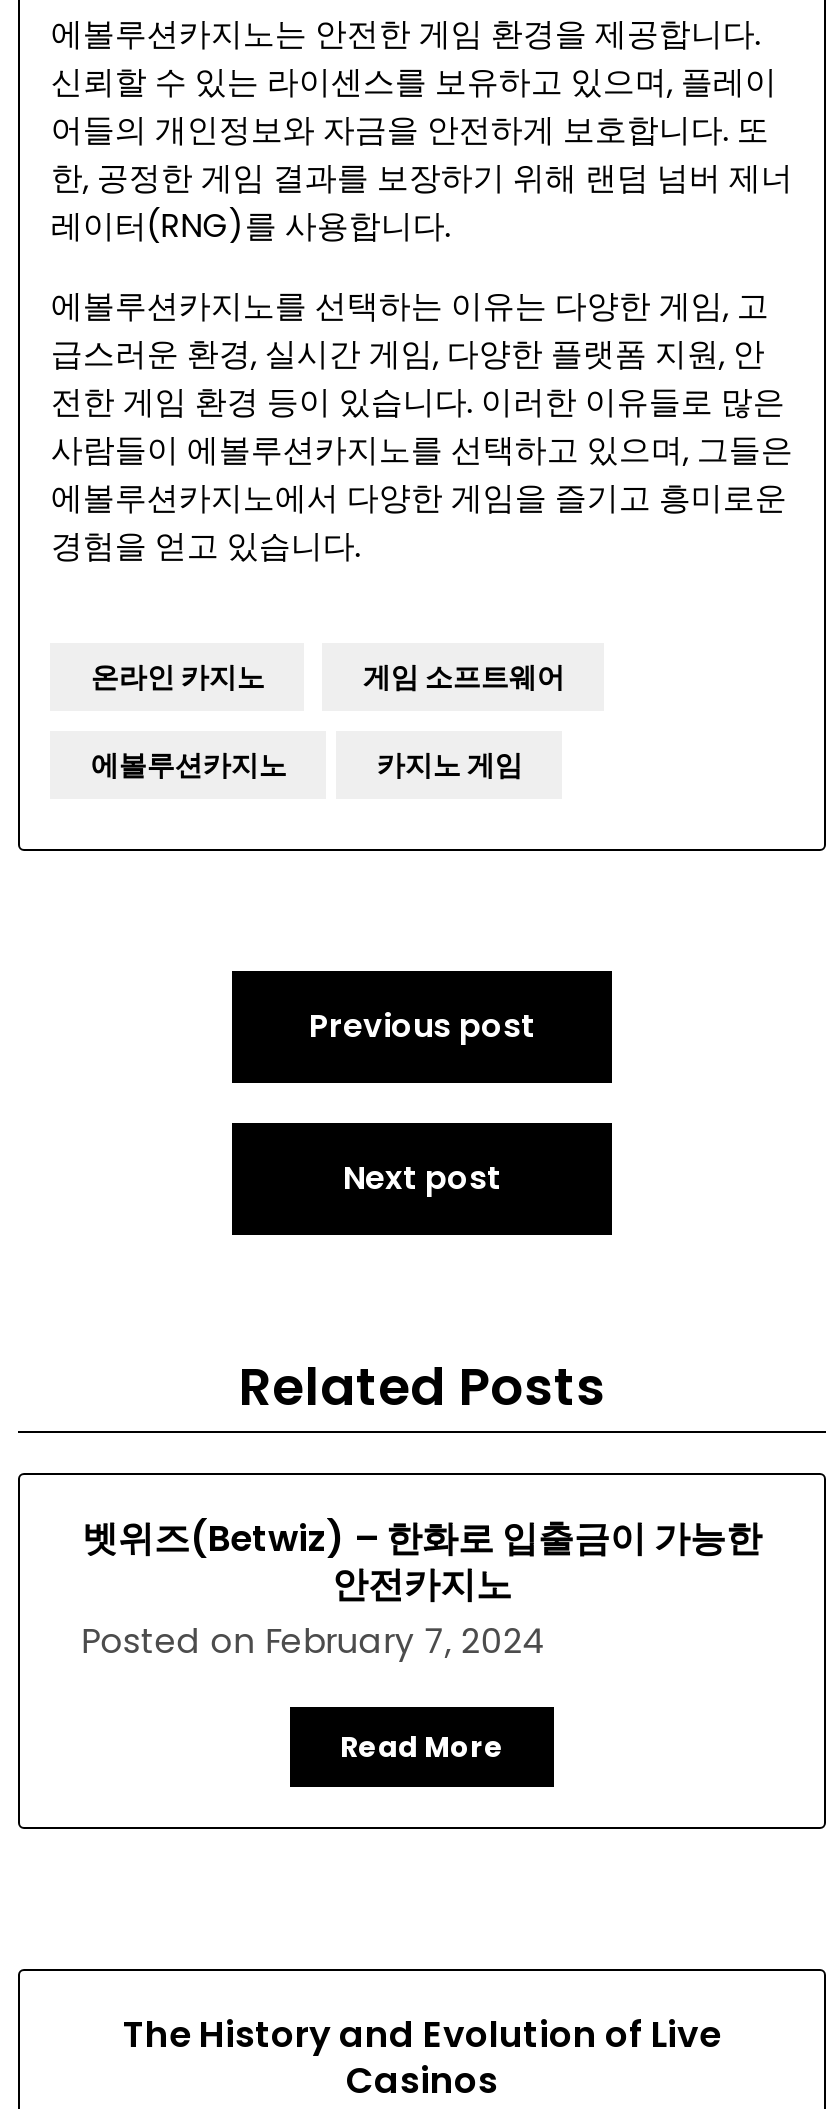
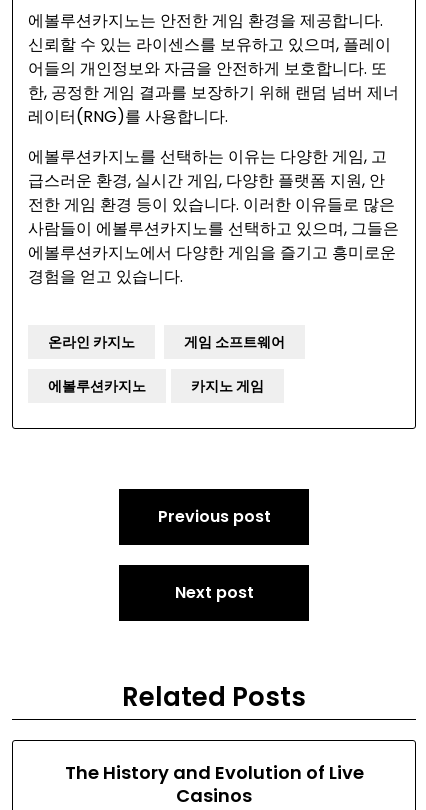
[81,1512,762,1766] 벳위즈(Betwiz) – 한화로 입출금이 가능한 | 안전카지노 | Posted on February 7, 2024 | Read More -> none

